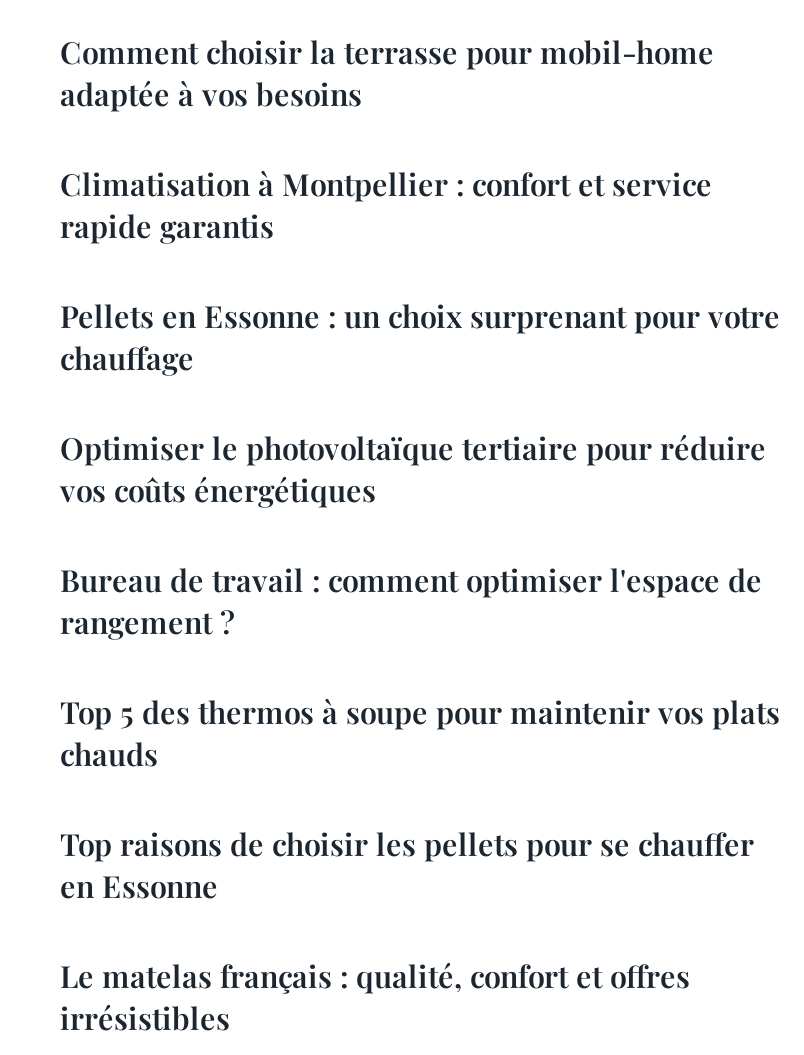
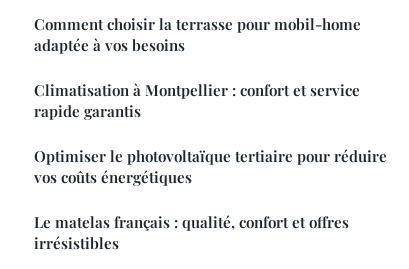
[60,296,780,378] Pellets en Essonne : un choix surprenant pour votre | chauffage -> none
[60,560,780,906] Bureau de travail : comment optimiser l'espace de | rangement ? | Top 5 des thermos à soupe pour maintenir vos plats | chauds | Top raisons de choisir les pellets pour se chauffer | en Essonne -> none

